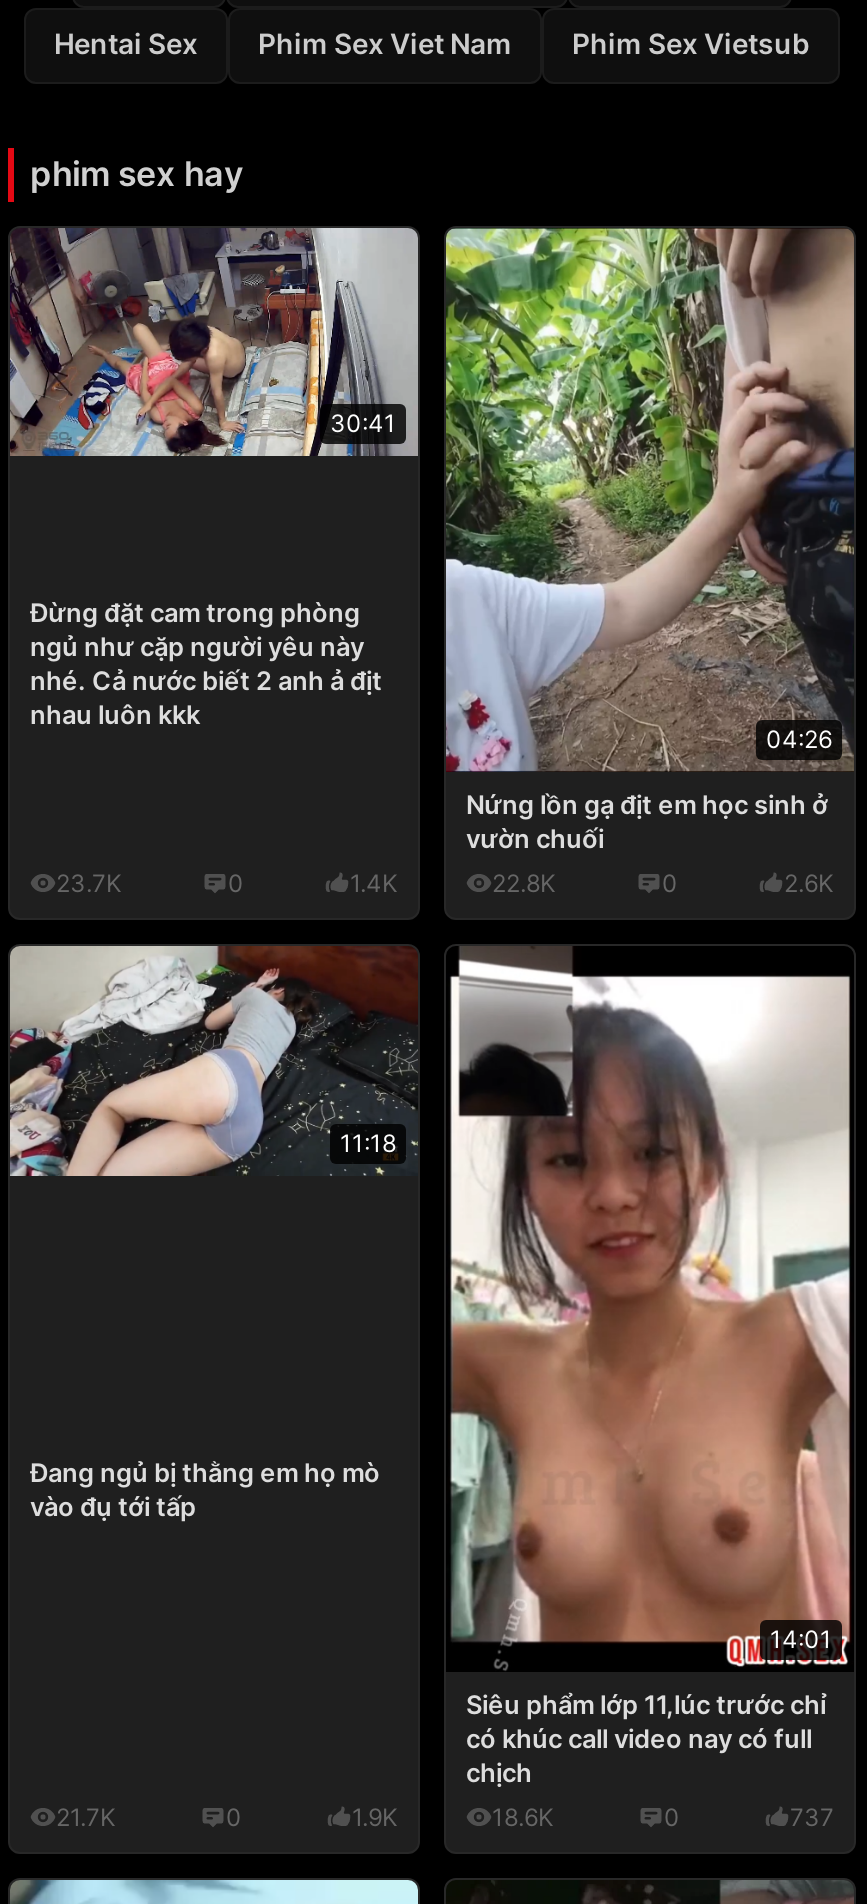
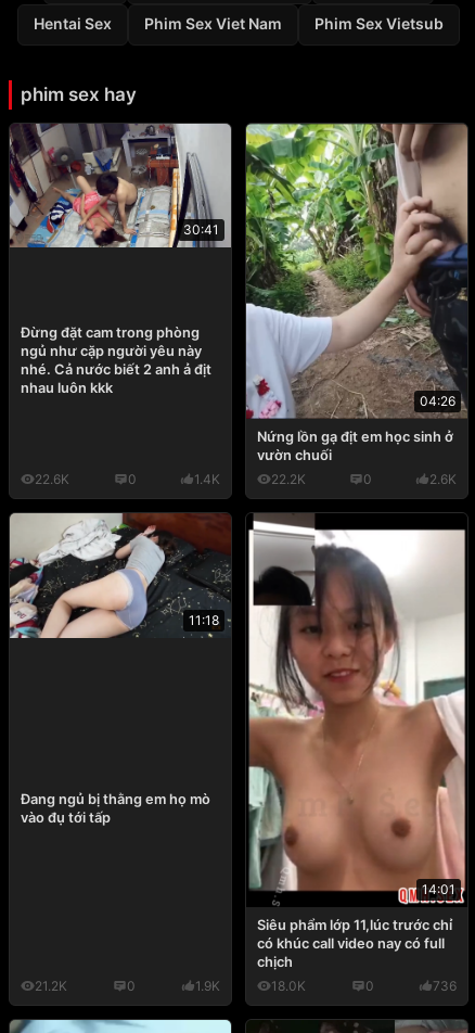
[56,868,122,898] 23.7K -> [35,471,69,487] 22.6K
[492,868,556,898] 22.8K -> [271,471,306,487] 22.2K
[56,1802,116,1832] 21.7K -> [35,978,67,994] 21.2K
[492,1802,554,1832] 18.6K -> [271,978,306,994] 18.0K
[790,1802,834,1832] 737 -> [433,978,457,994] 736

